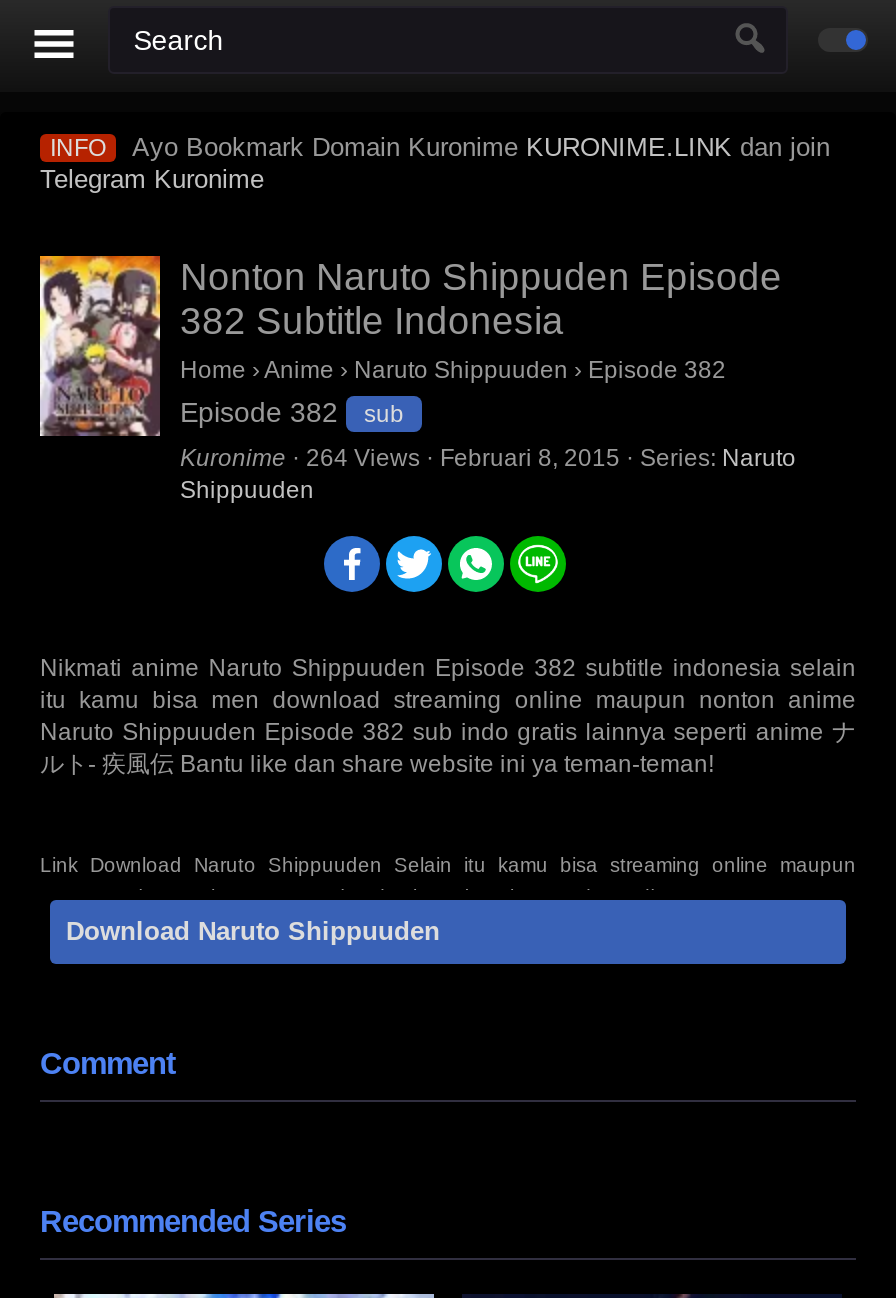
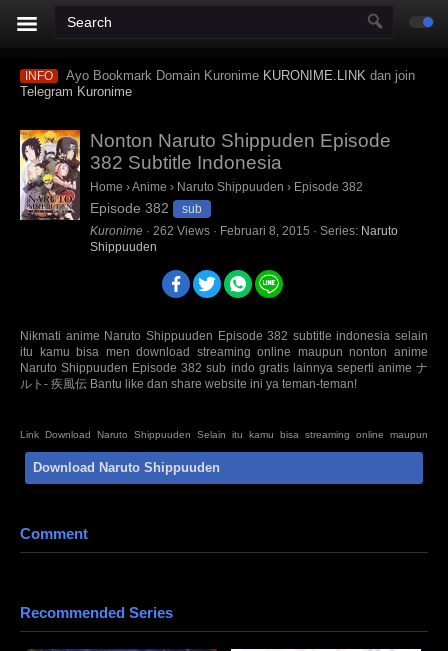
[180,444,796,472] Kuronime · 264 Views · Februari 8, 2015 · Series: Naruto -> [90,224,398,238] Kuronime · 262 Views · Februari 8, 2015 · Series: Naruto

